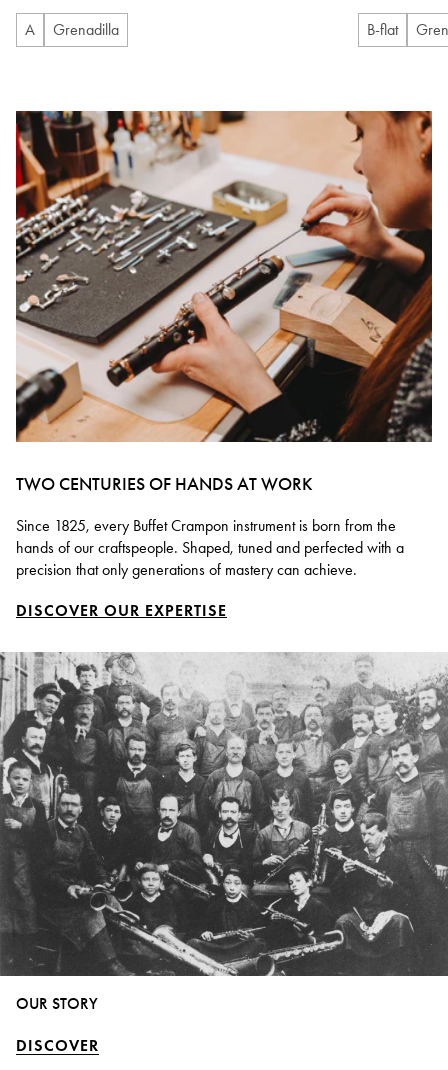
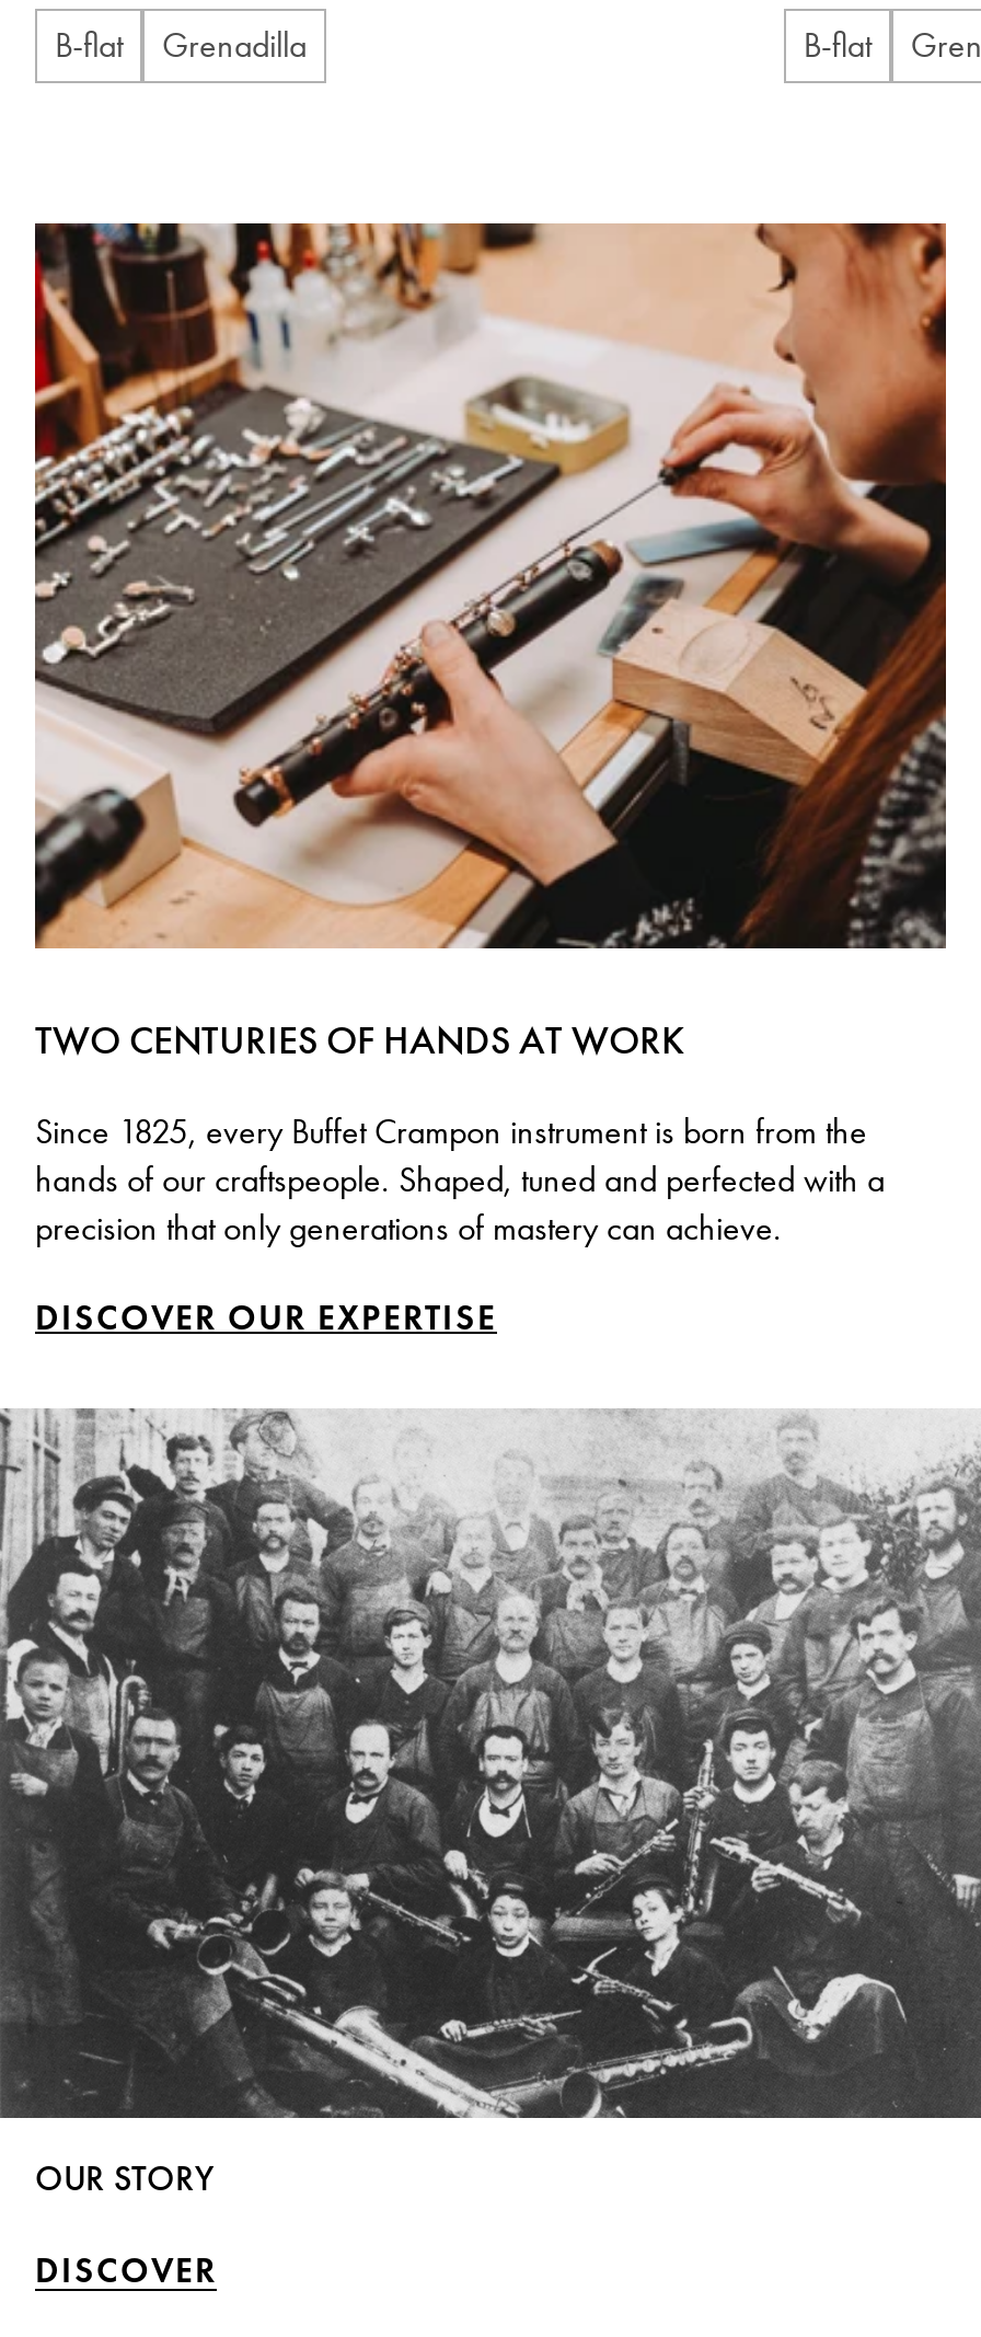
[25,19,35,38] A -> [55,24,123,66] B-flat

